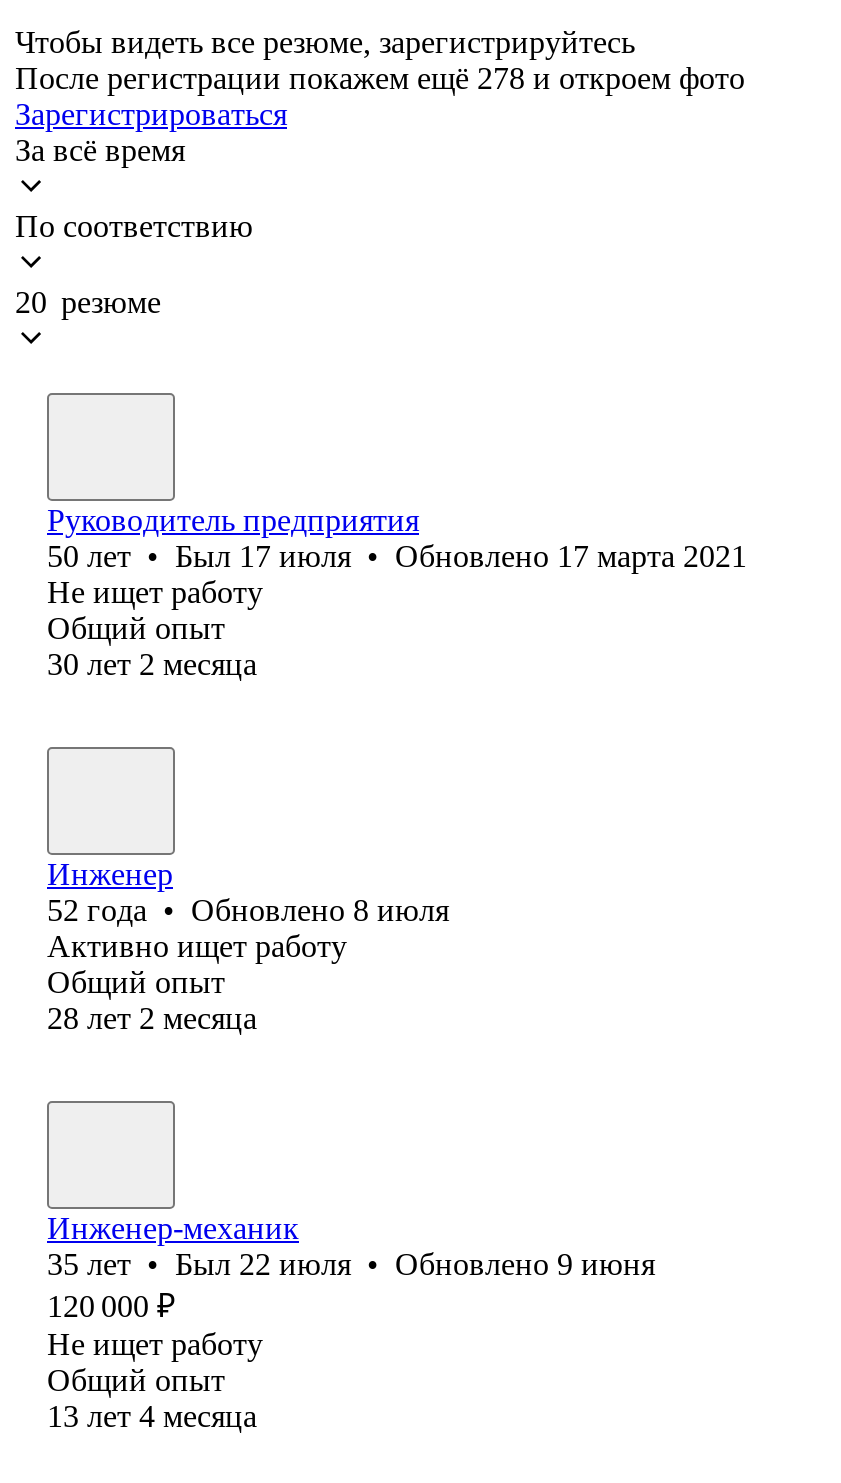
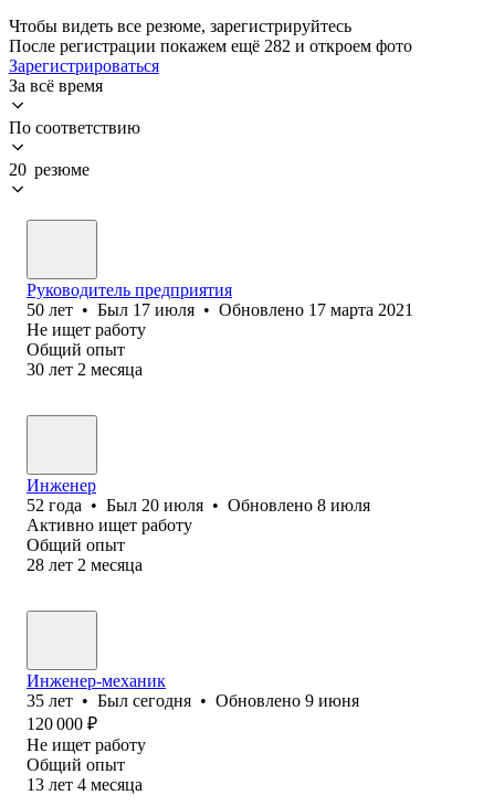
[15,61,745,95] После регистрации покажем ещё 278 и откроем фото -> [9,36,412,55] После регистрации покажем ещё 282 и откроем фото
[47,893,449,927] 52 года • Обновлено 8 июля -> [27,496,370,514] 52 года • Был 20 июля • Обновлено 8 июля
[47,1247,655,1281] 35 лет • Был 22 июля • Обновлено 9 июня -> [27,691,359,710] 35 лет • Был сегодня • Обновлено 9 июня

